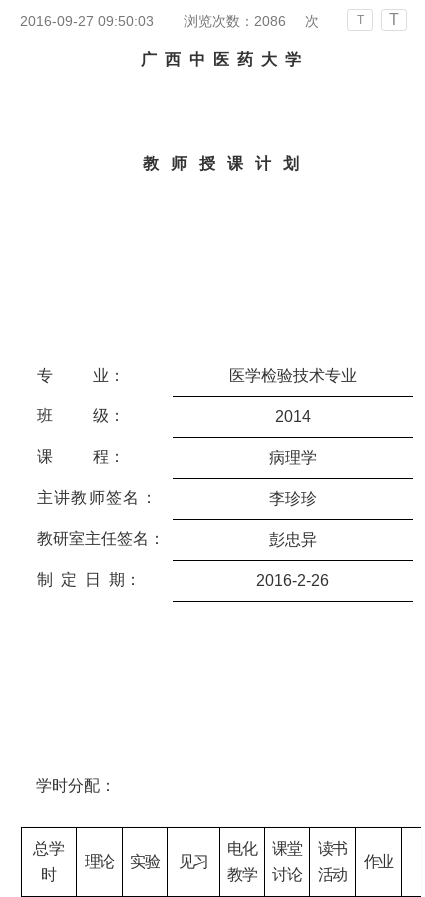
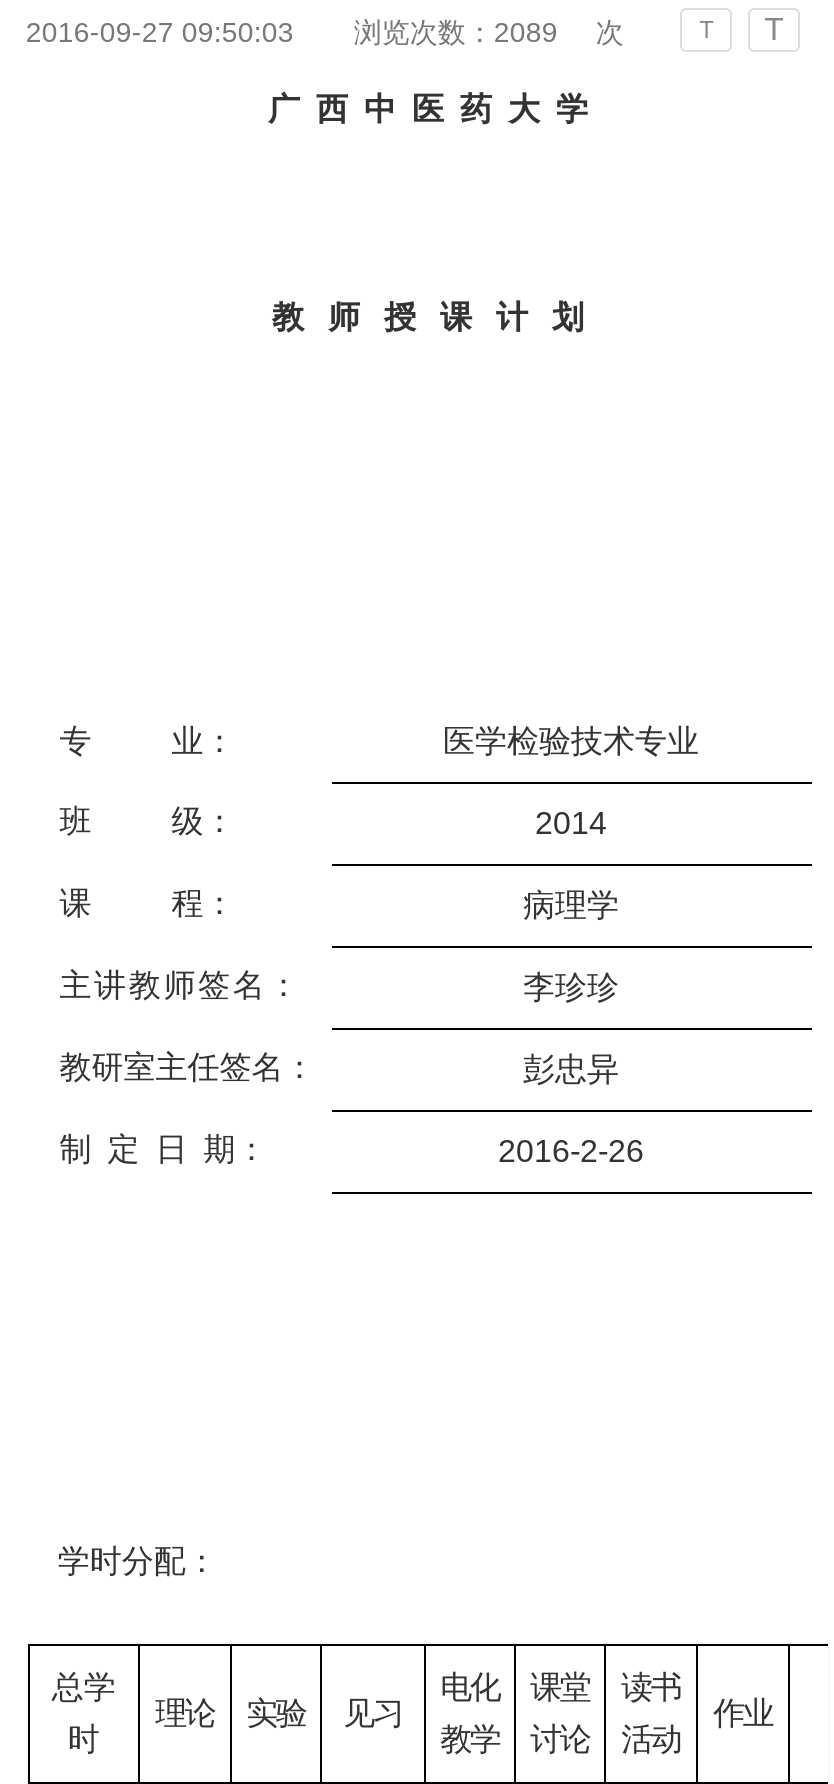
[20,13,319,29] 2016-09-27 09:50:03 浏览次数：2086 次 -> [26,16,624,48] 2016-09-27 09:50:03 浏览次数：2089 次

